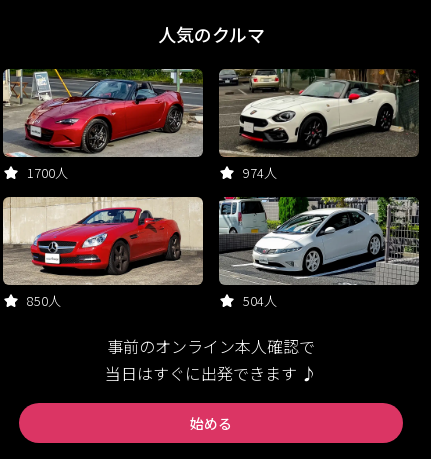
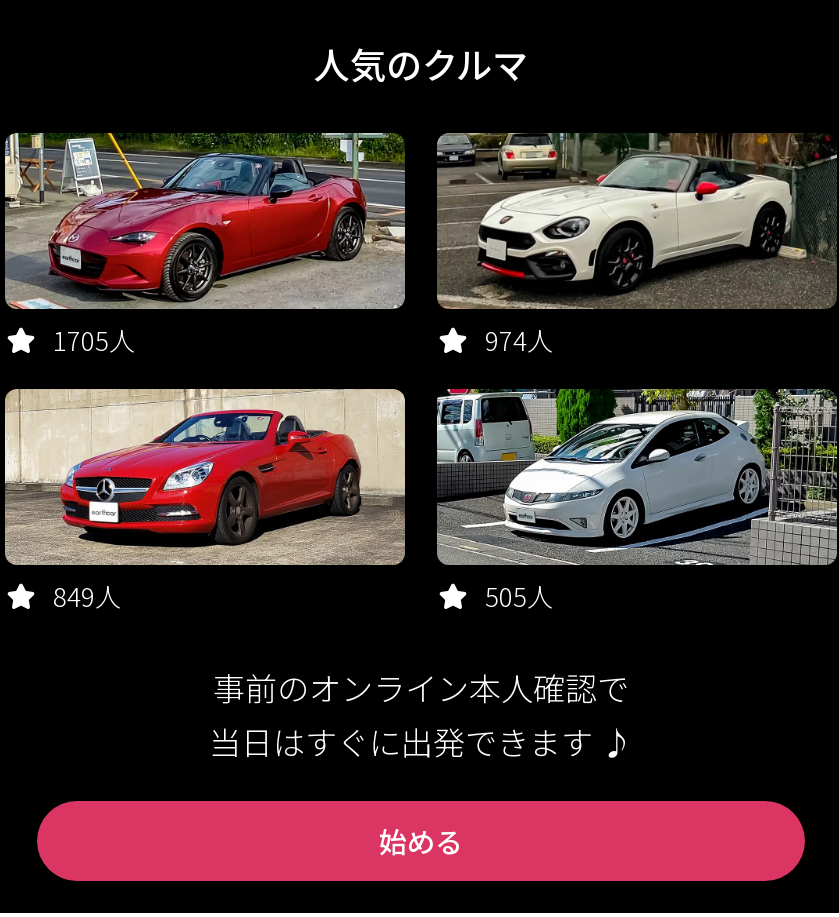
[27,163,68,182] 1700人 -> [53,321,135,359] 1705人
[27,291,61,310] 850人 -> [53,577,121,615] 849人
[243,291,277,310] 504人 -> [485,577,553,615] 505人

